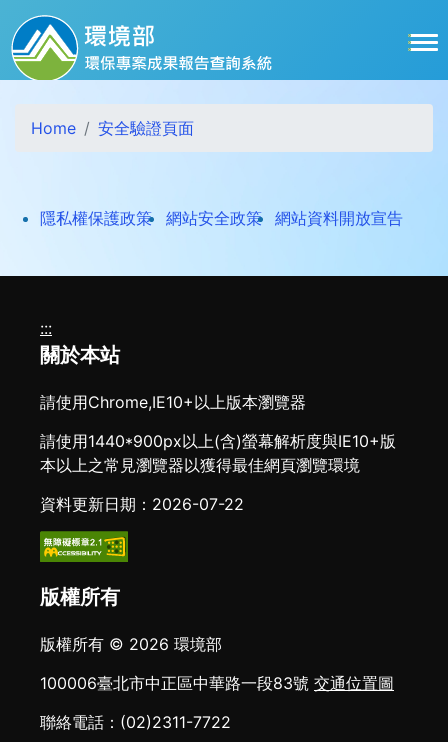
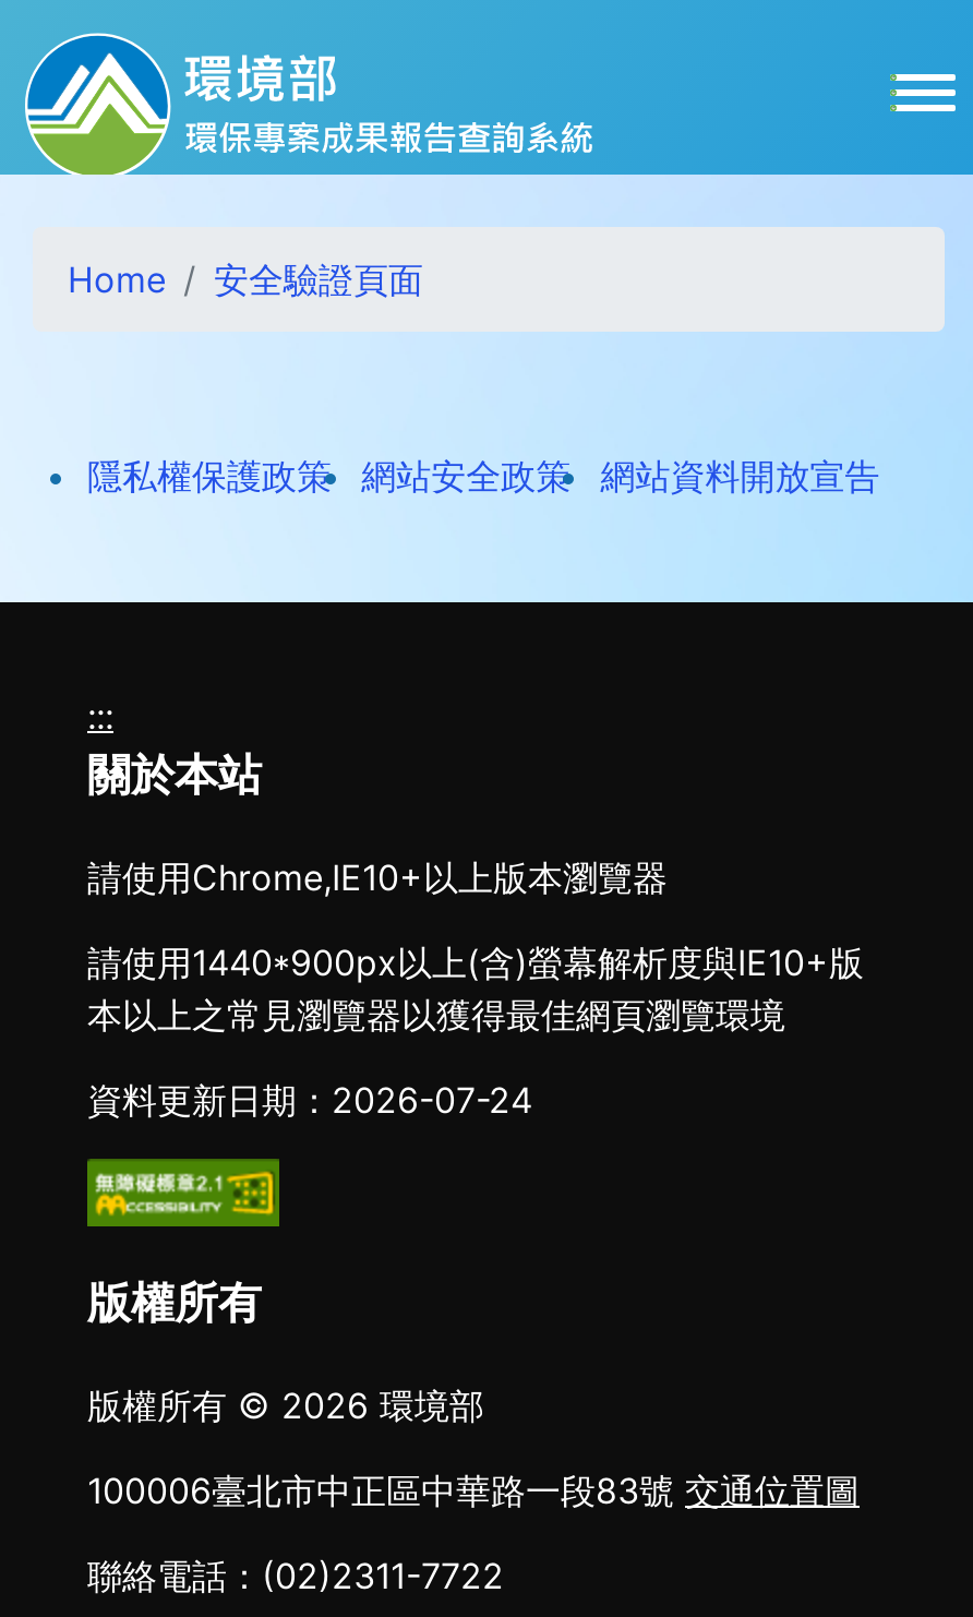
[40,494,244,514] 資料更新日期：2026-07-22 -> [87,1078,532,1122] 資料更新日期：2026-07-24

